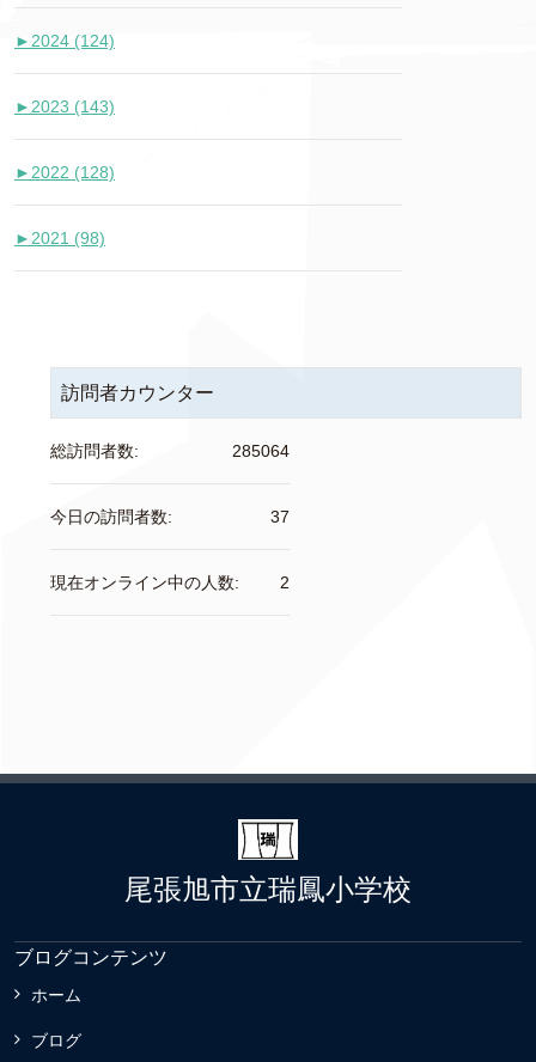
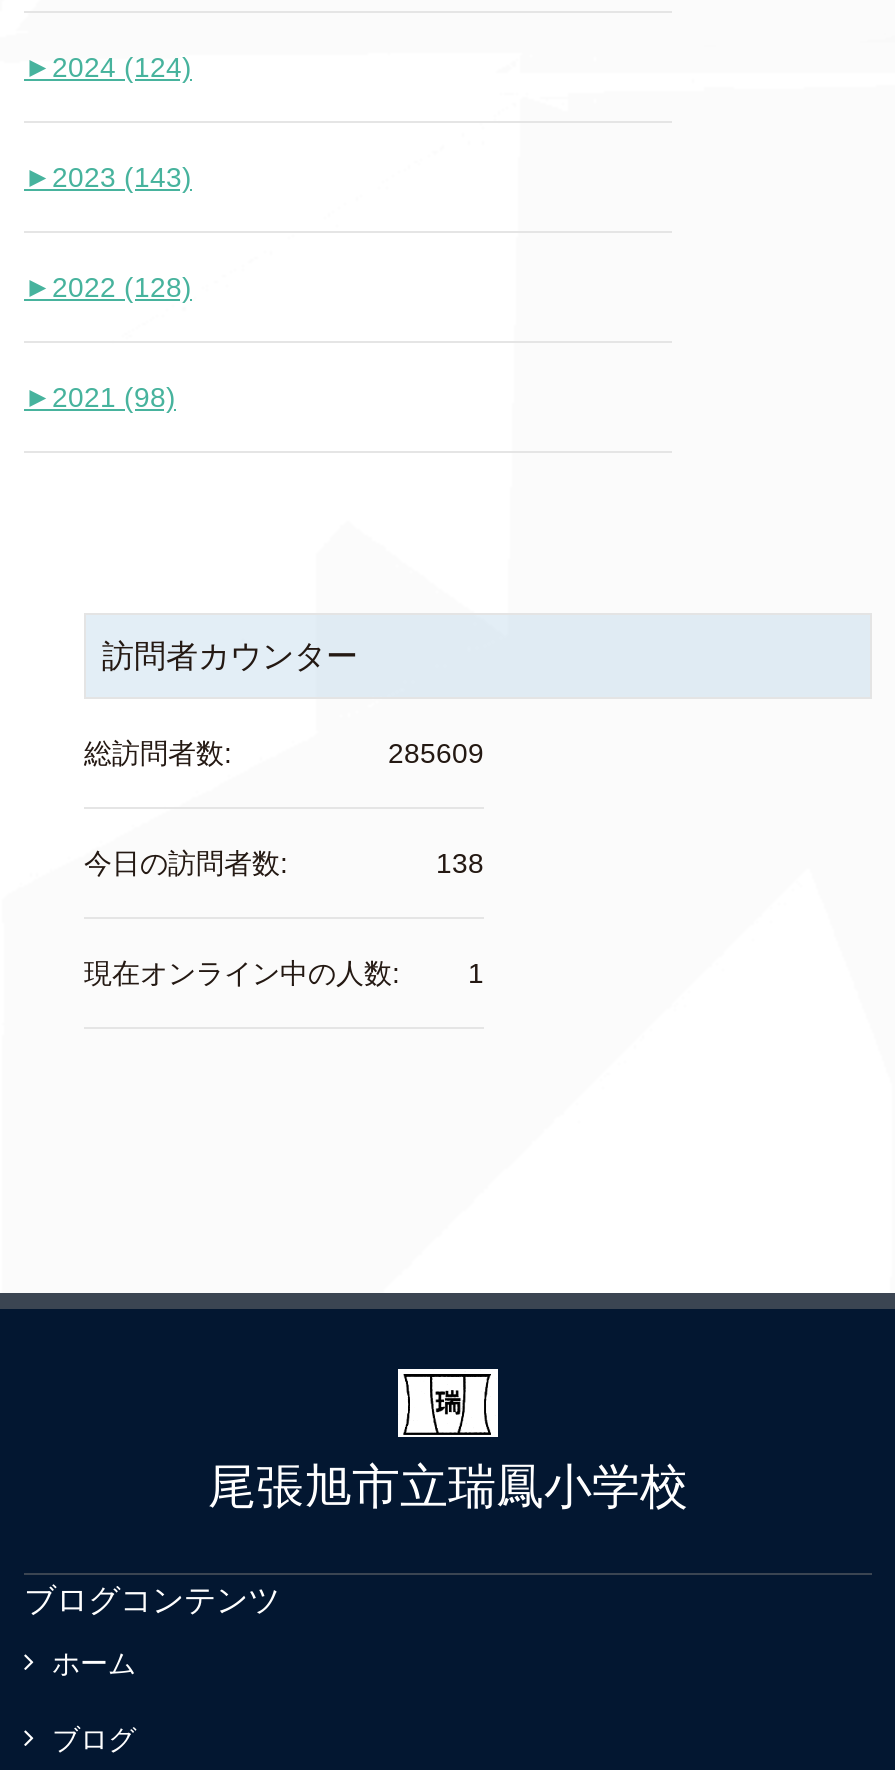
[232,441,290,460] 285064 -> [388,737,484,769] 285609
[270,507,290,526] 37 -> [436,847,484,879] 138
[280,573,290,592] 2 -> [468,957,484,989] 1

